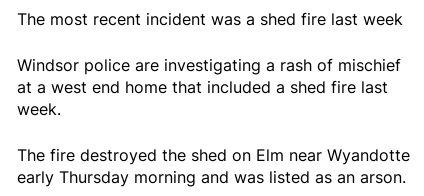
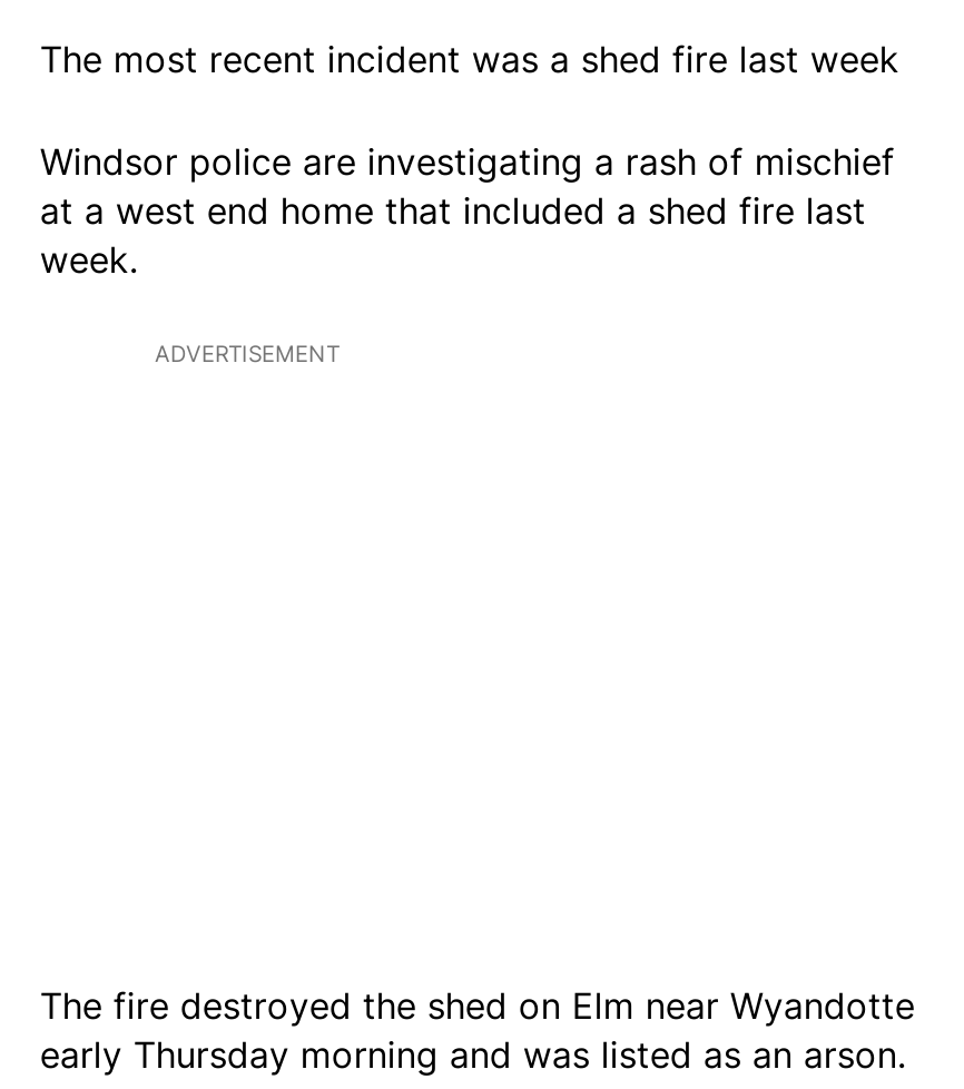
none -> [155,340,340,367] ADVERTISEMENT

